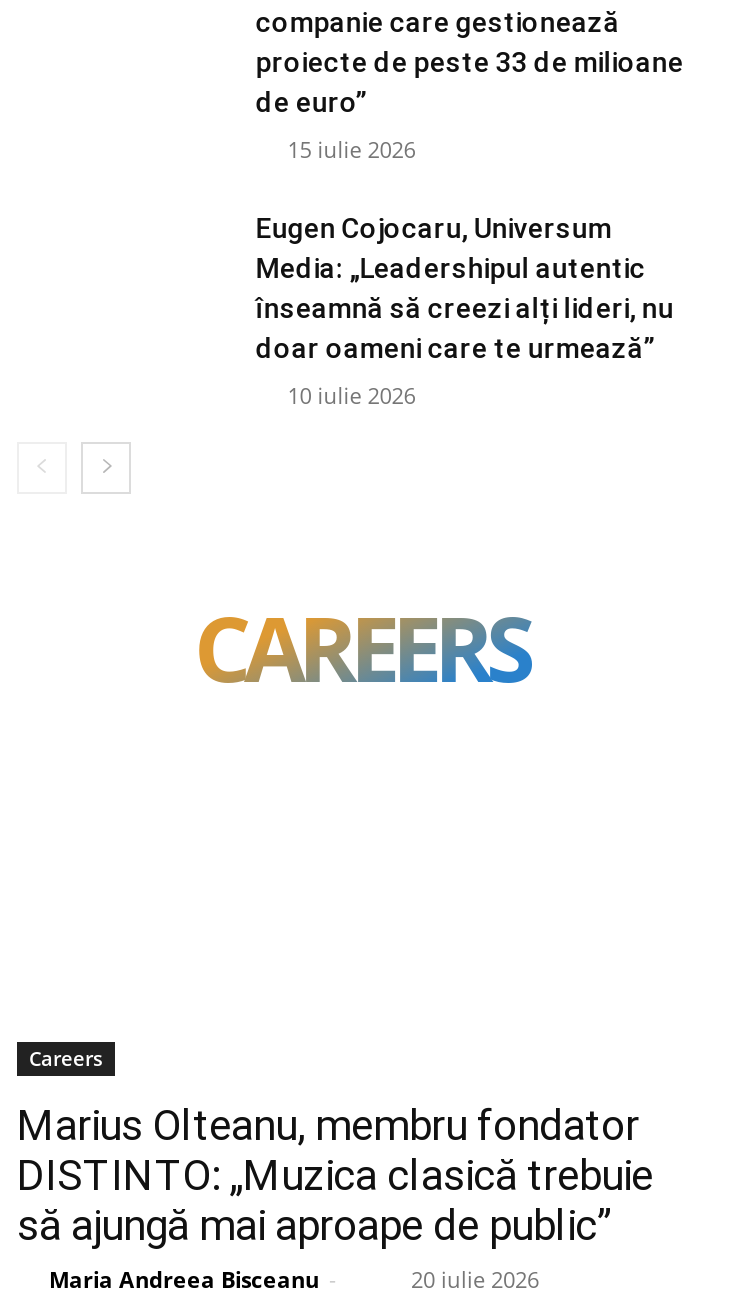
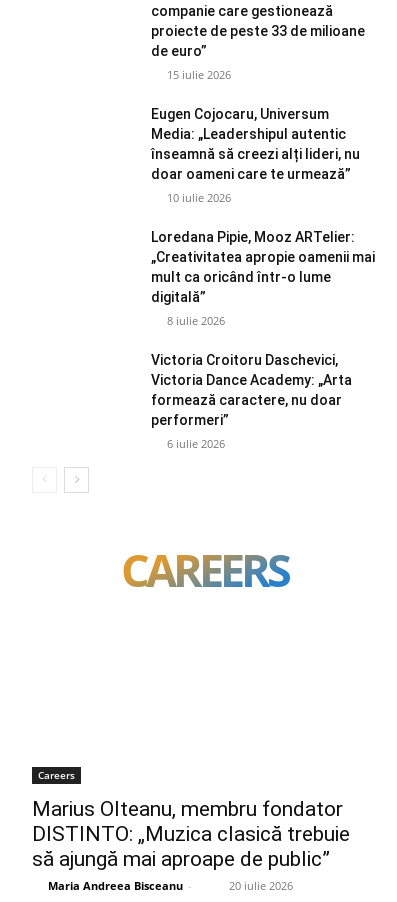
none -> [151,229,375,451] Loredana Pipie, Mooz ARTelier: | „Creativitatea apropie oamenii mai | mult ca oricând într-o lume | digitală” | 8 iulie 2026 | Victoria Croitoru Daschevici, | Victoria Dance Academy: „Arta | formează caractere, nu doar | performeri” | 6 iulie 2026

